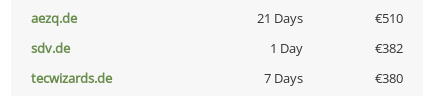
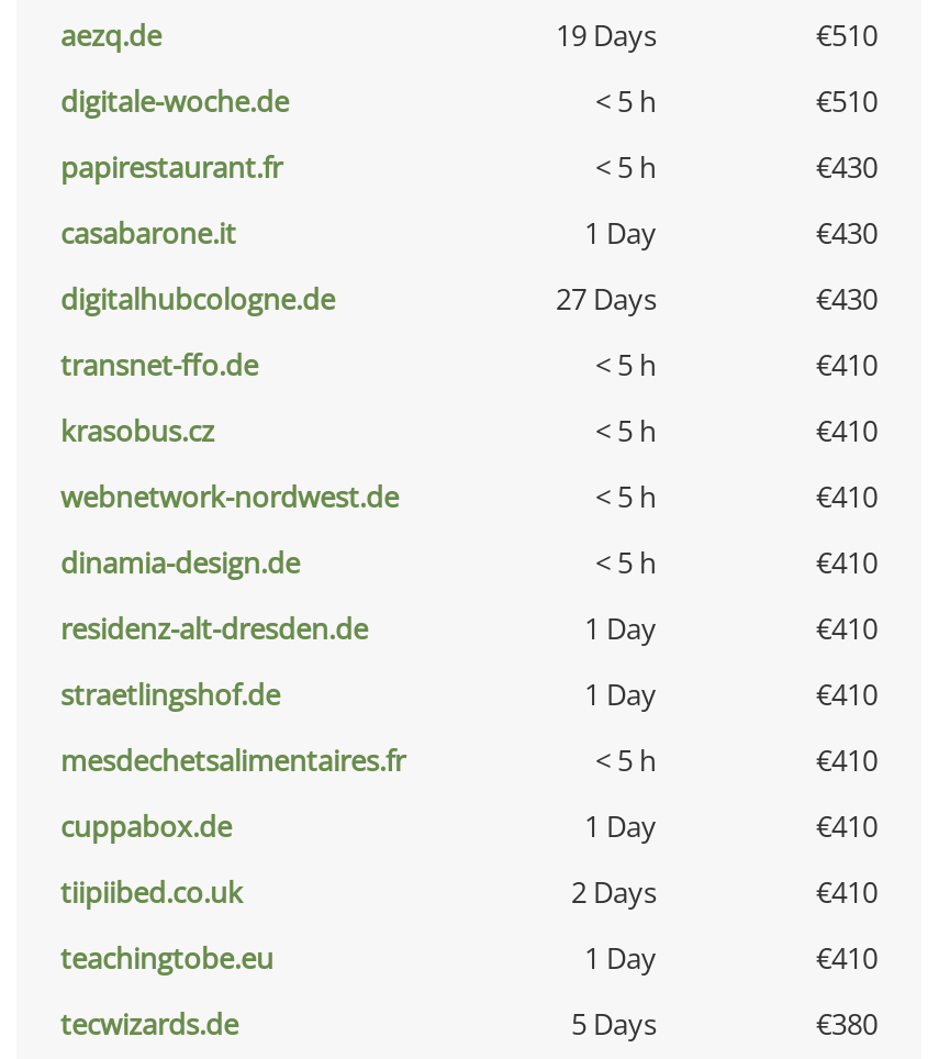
[256,9,302,27] 21 Days -> [556,15,657,55] 19 Days
[31,39,70,57] sdv.de -> [60,81,878,253] digitale-woche.de | < 5 h | €510 | papirestaurant.fr | < 5 h | €430 | casabarone.it
[375,39,403,57] €382 -> [60,213,878,978] €430 | digitalhubcologne.de | 27 Days | €430 | transnet-ffo.de | < 5 h | €410 | krasobus.cz | < 5 h | €410 | webnetwork-nordwest.de | < 5 h | €410 | dinamia-design.de | < 5 h | €410 | residenz-alt-dresden.de | 1 Day | €410 | straetlingshof.de | 1 Day | €410 | mesdechetsalimentaires.fr | < 5 h | €410 | cuppabox.de | 1 Day | €410 | tiipiibed.co.uk | 2 Days | €410 | teachingtobe.eu | 1 Day | €410
[263,69,302,87] 7 Days -> [571,1004,657,1044] 5 Days

